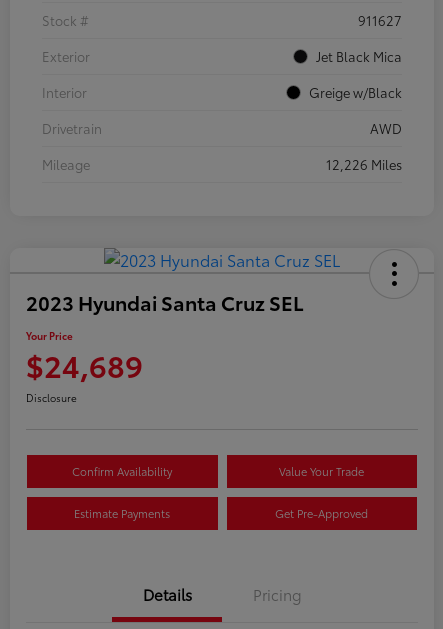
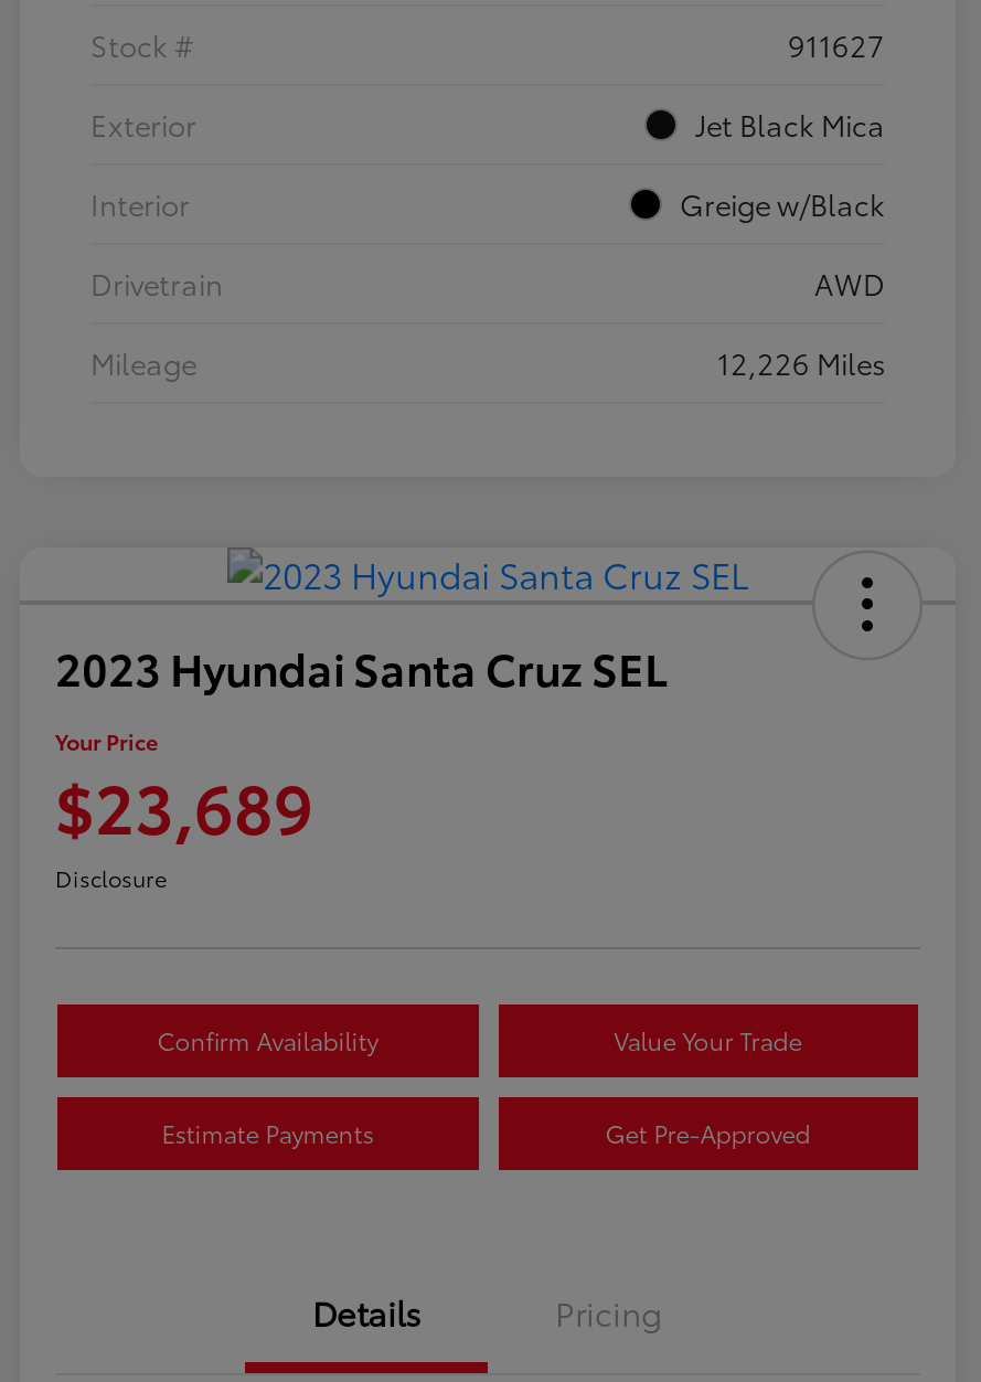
[26,343,143,386] $24,689 -> [55,757,313,852] $23,689

